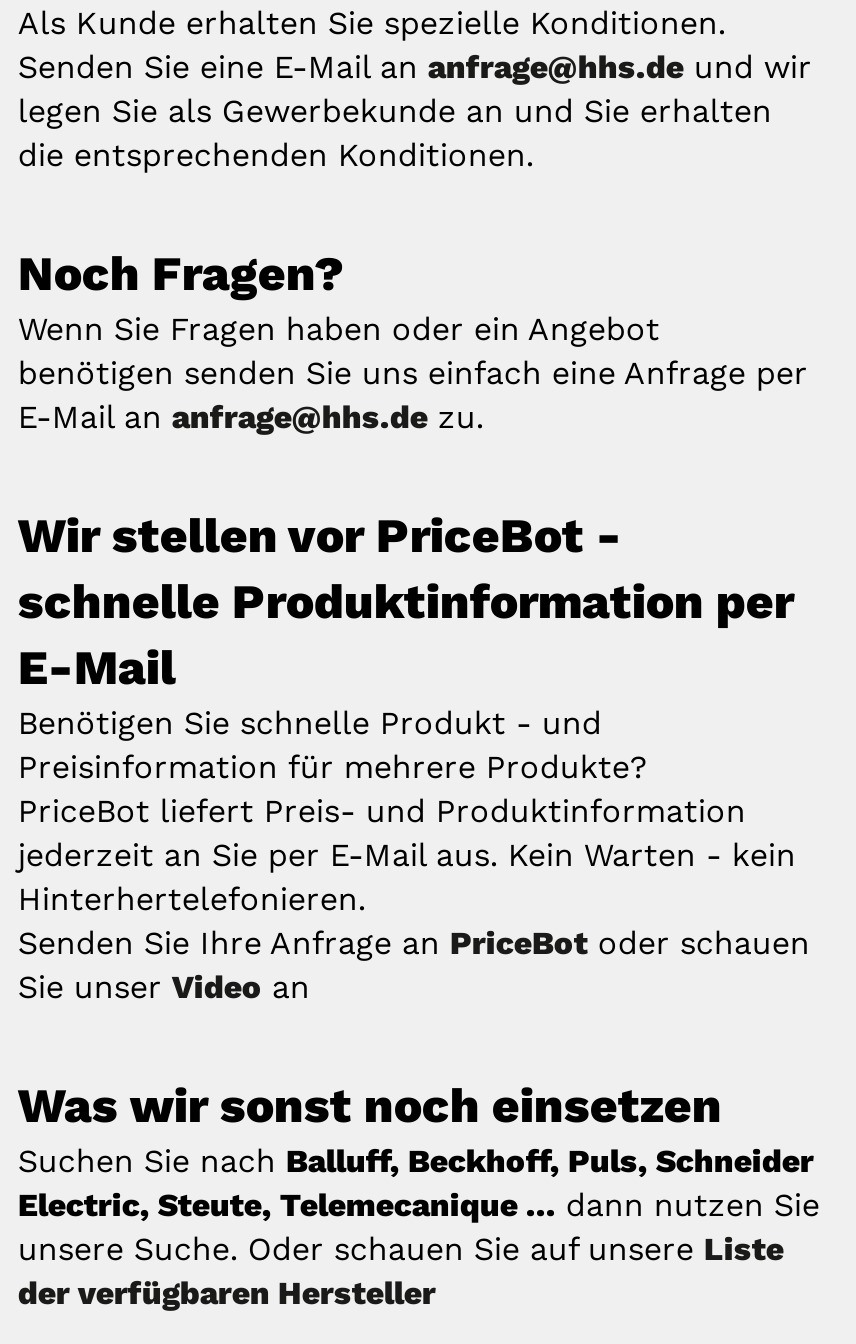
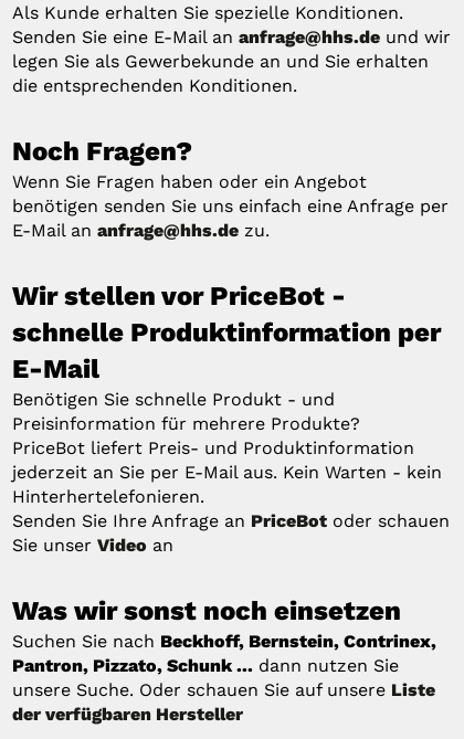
[18,1143,820,1225] Suchen Sie nach Balluff, Beckhoff, Puls, Schneider | Electric, Steute, Telemecanique ... dann nutzen Sie -> [13,631,437,676] Suchen Sie nach Beckhoff, Bernstein, Contrinex, | Pantron, Pizzato, Schunk ... dann nutzen Sie

